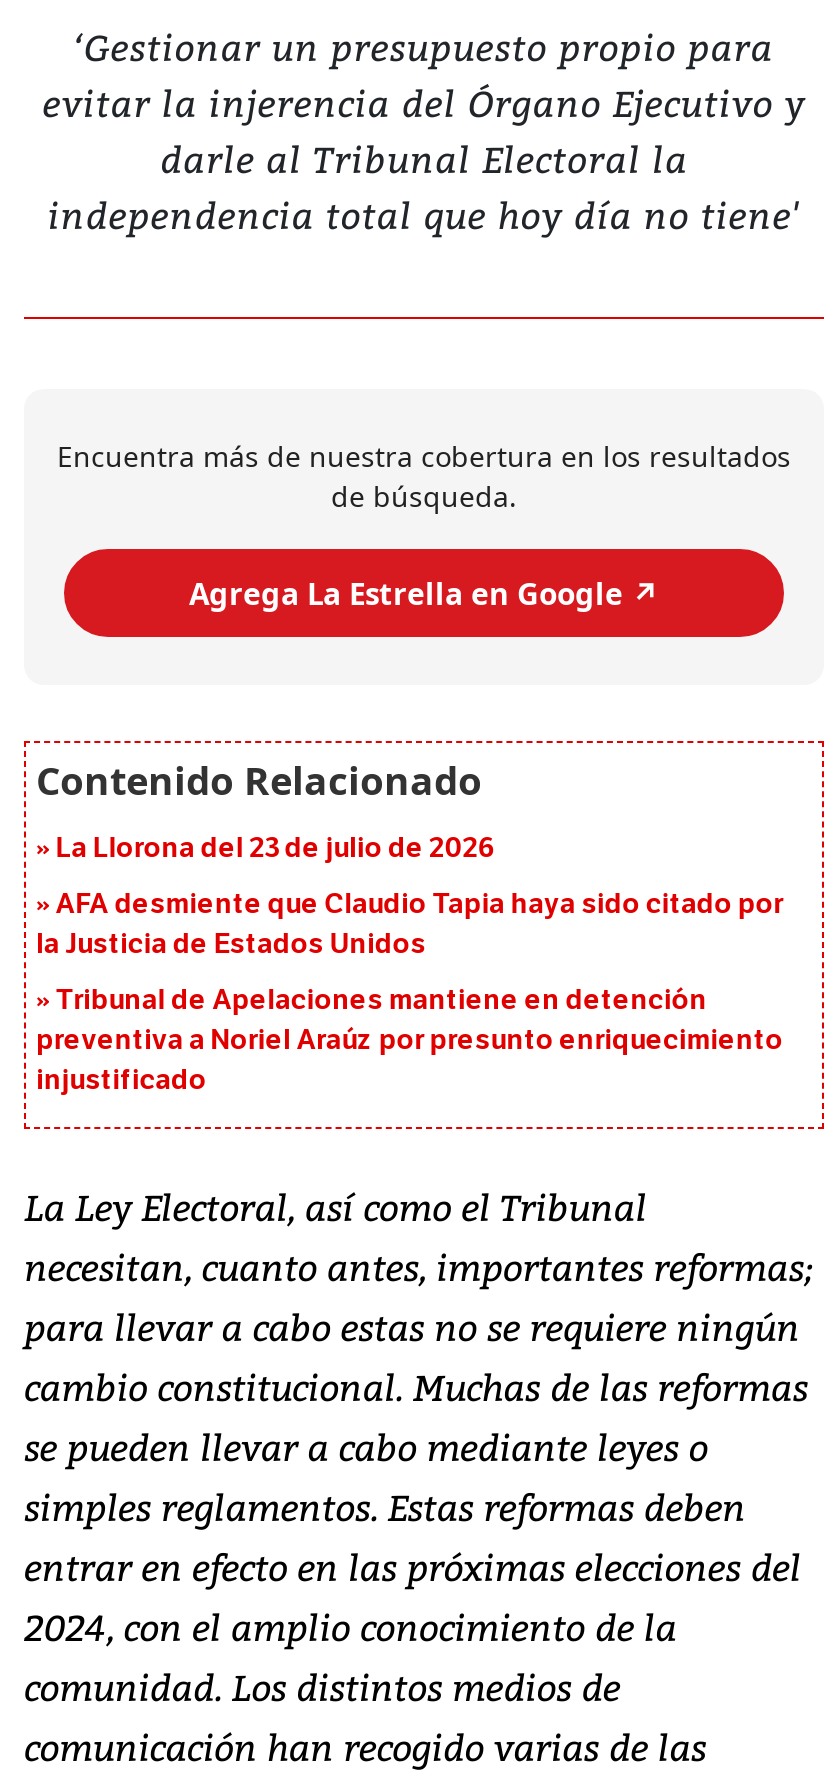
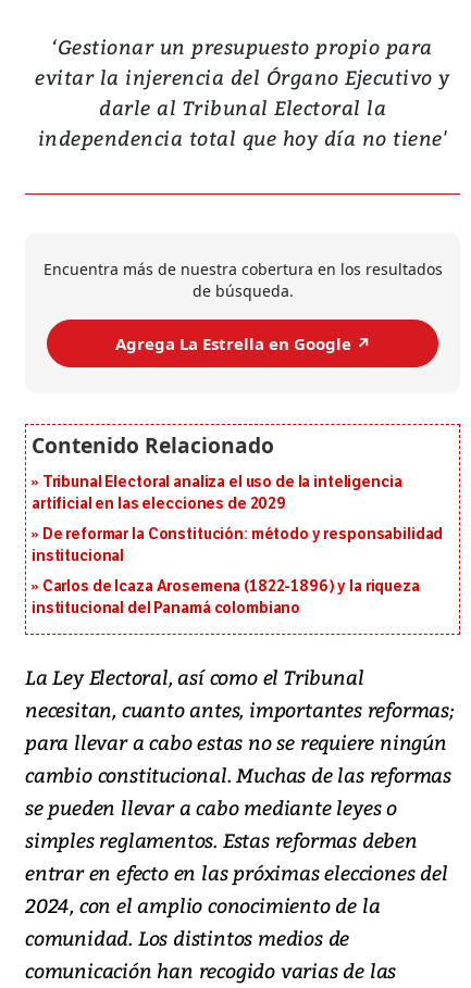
[56,832,496,866] La Llorona del 23 de julio de 2026 -> [32,473,402,514] Tribunal Electoral analiza el uso de la inteligencia | artificial en las elecciones de 2029
[36,888,783,962] AFA desmiente que Claudio Tapia haya sido citado por | la Justicia de Estados Unidos -> [32,526,443,566] De reformar la Constitución: método y responsabilidad | institucional
[36,984,783,1098] Tribunal de Apelaciones mantiene en detención | preventiva a Noriel Araúz por presunto enriquecimiento | injustificado -> [32,578,420,618] Carlos de Icaza Arosemena (1822-1896) y la riqueza | institucional del Panamá colombiano

